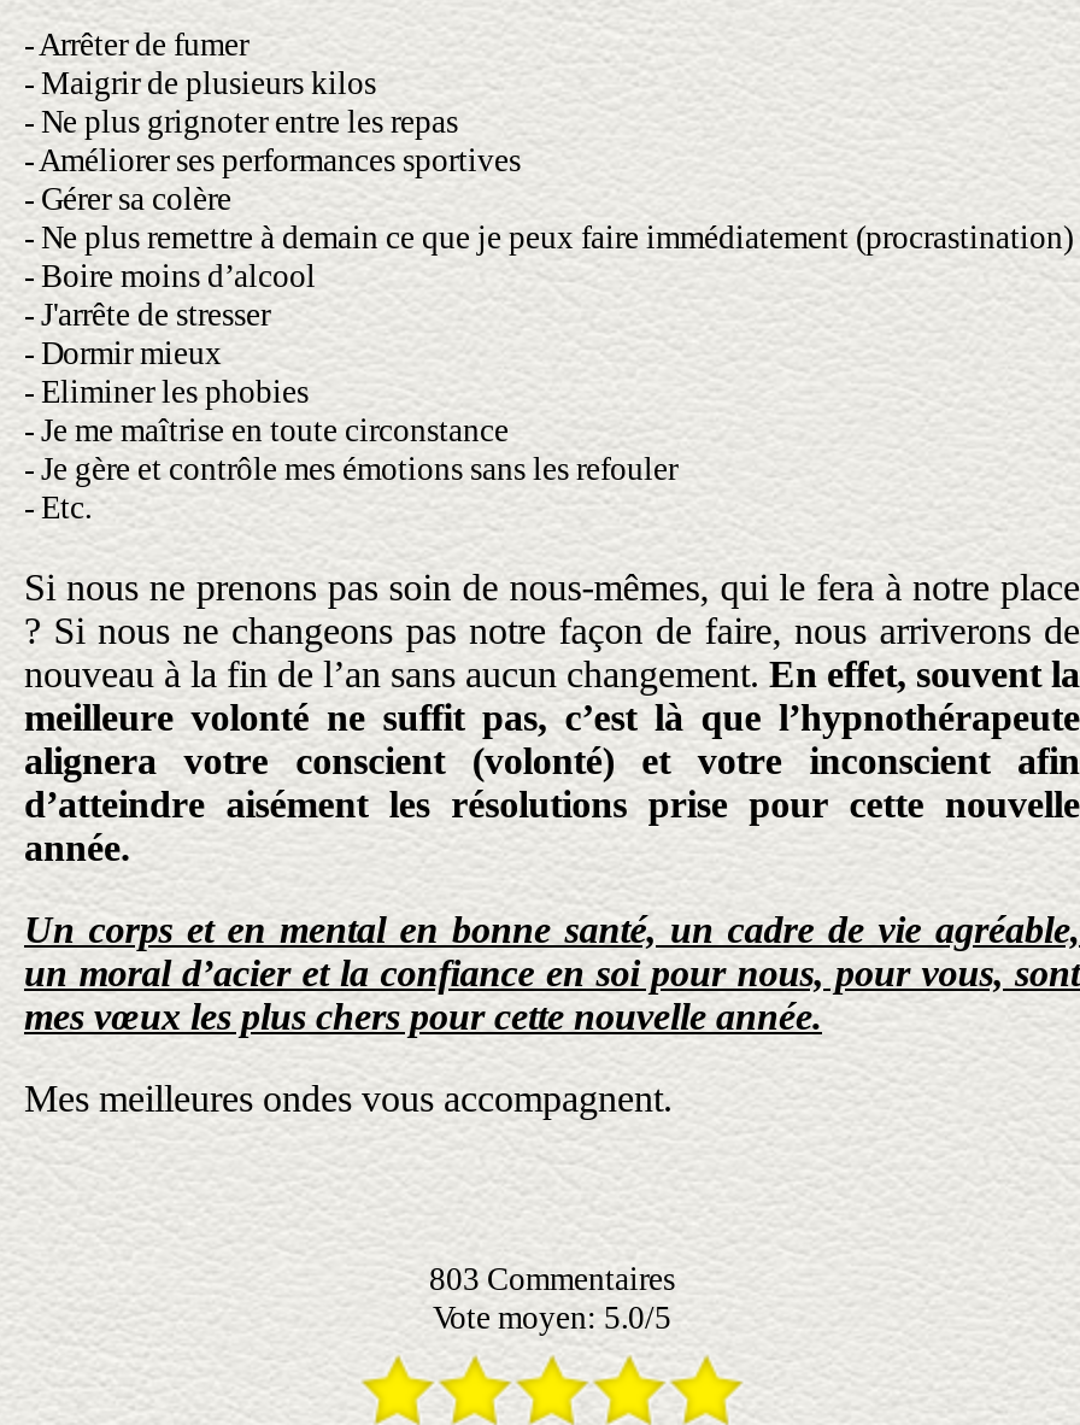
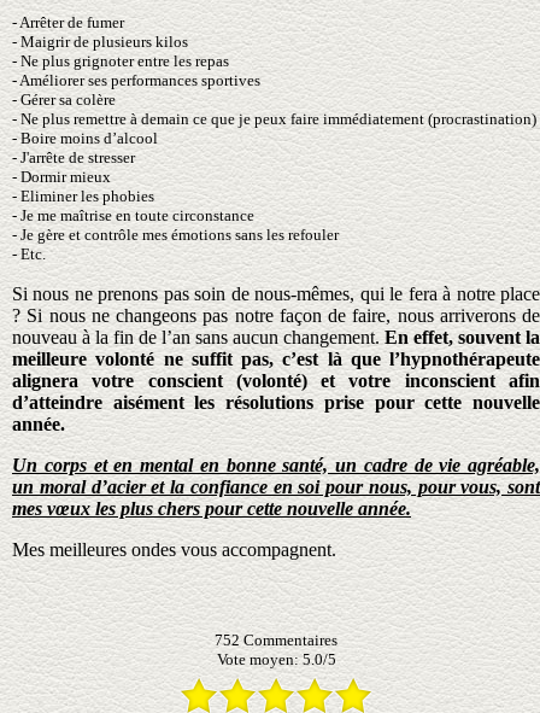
[429,1261,675,1297] 803 Commentaires -> [215,631,337,649] 752 Commentaires

